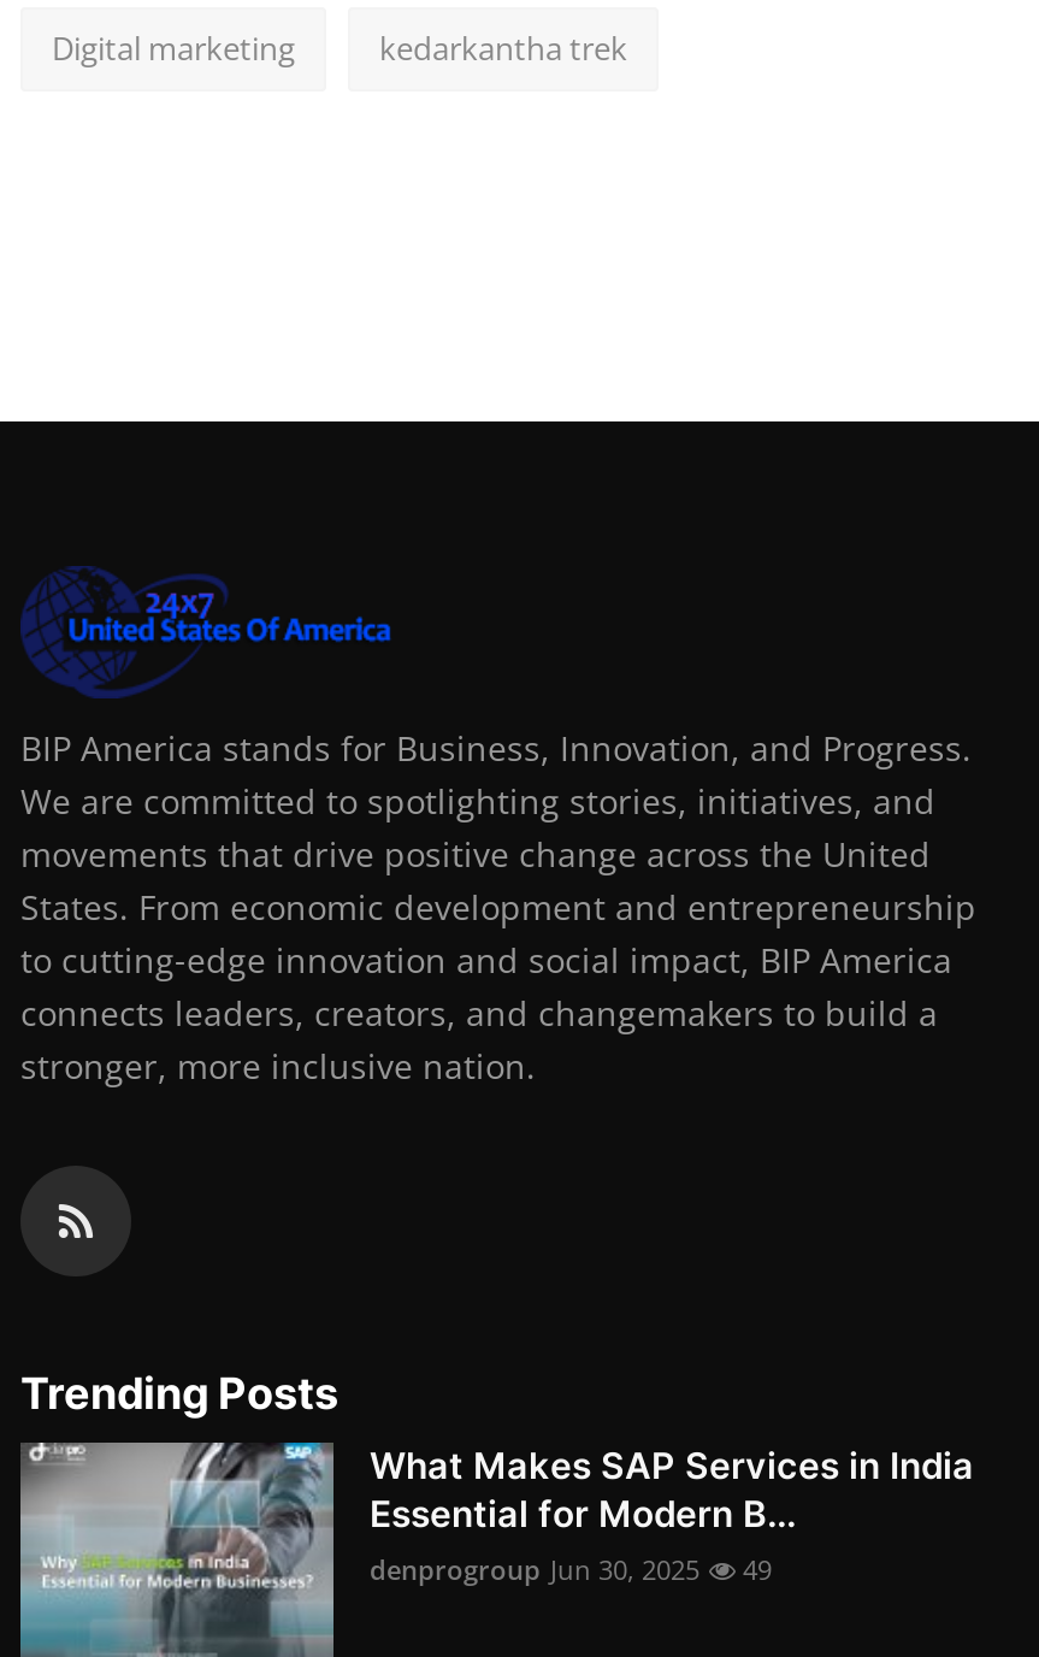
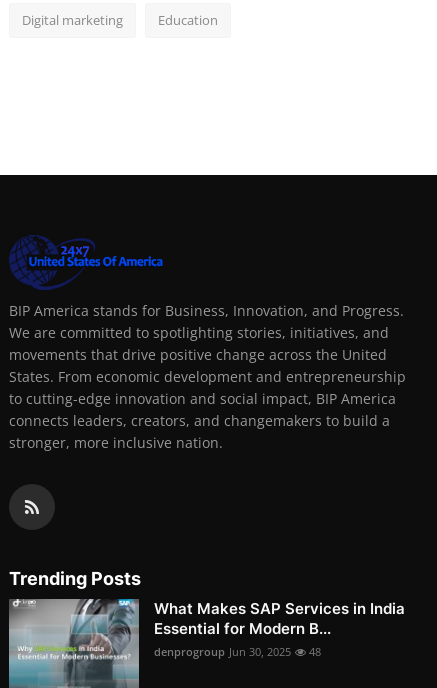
[379,27,627,71] kedarkantha trek -> [158,11,218,29] Education
[370,1552,772,1588] denprogroup Jun 30, 2025 49 -> [154,644,321,659] denprogroup Jun 30, 2025 48

